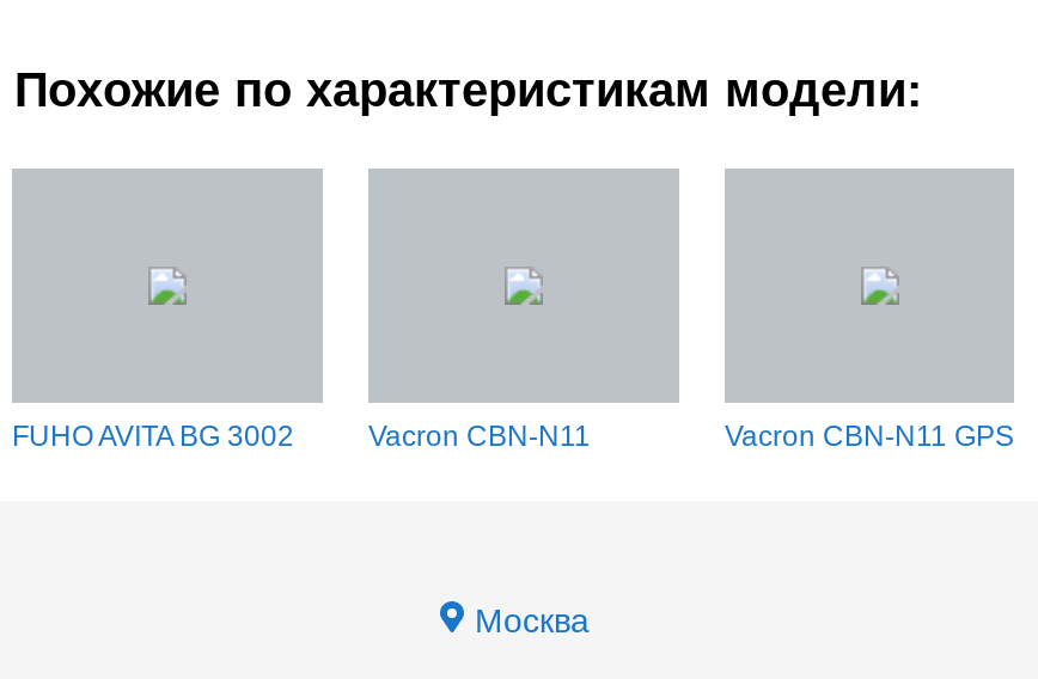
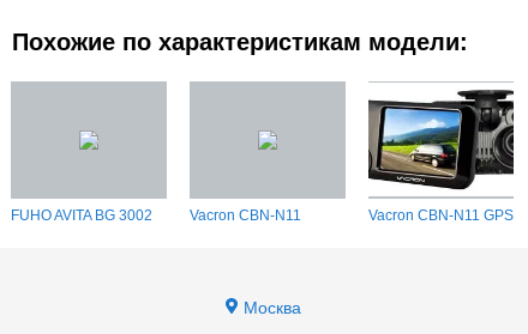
none -> [367,83,515,196] [image]

